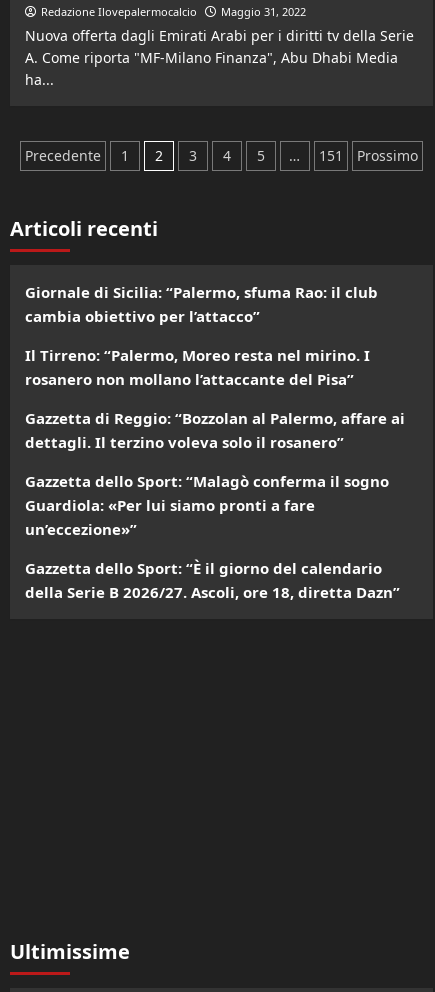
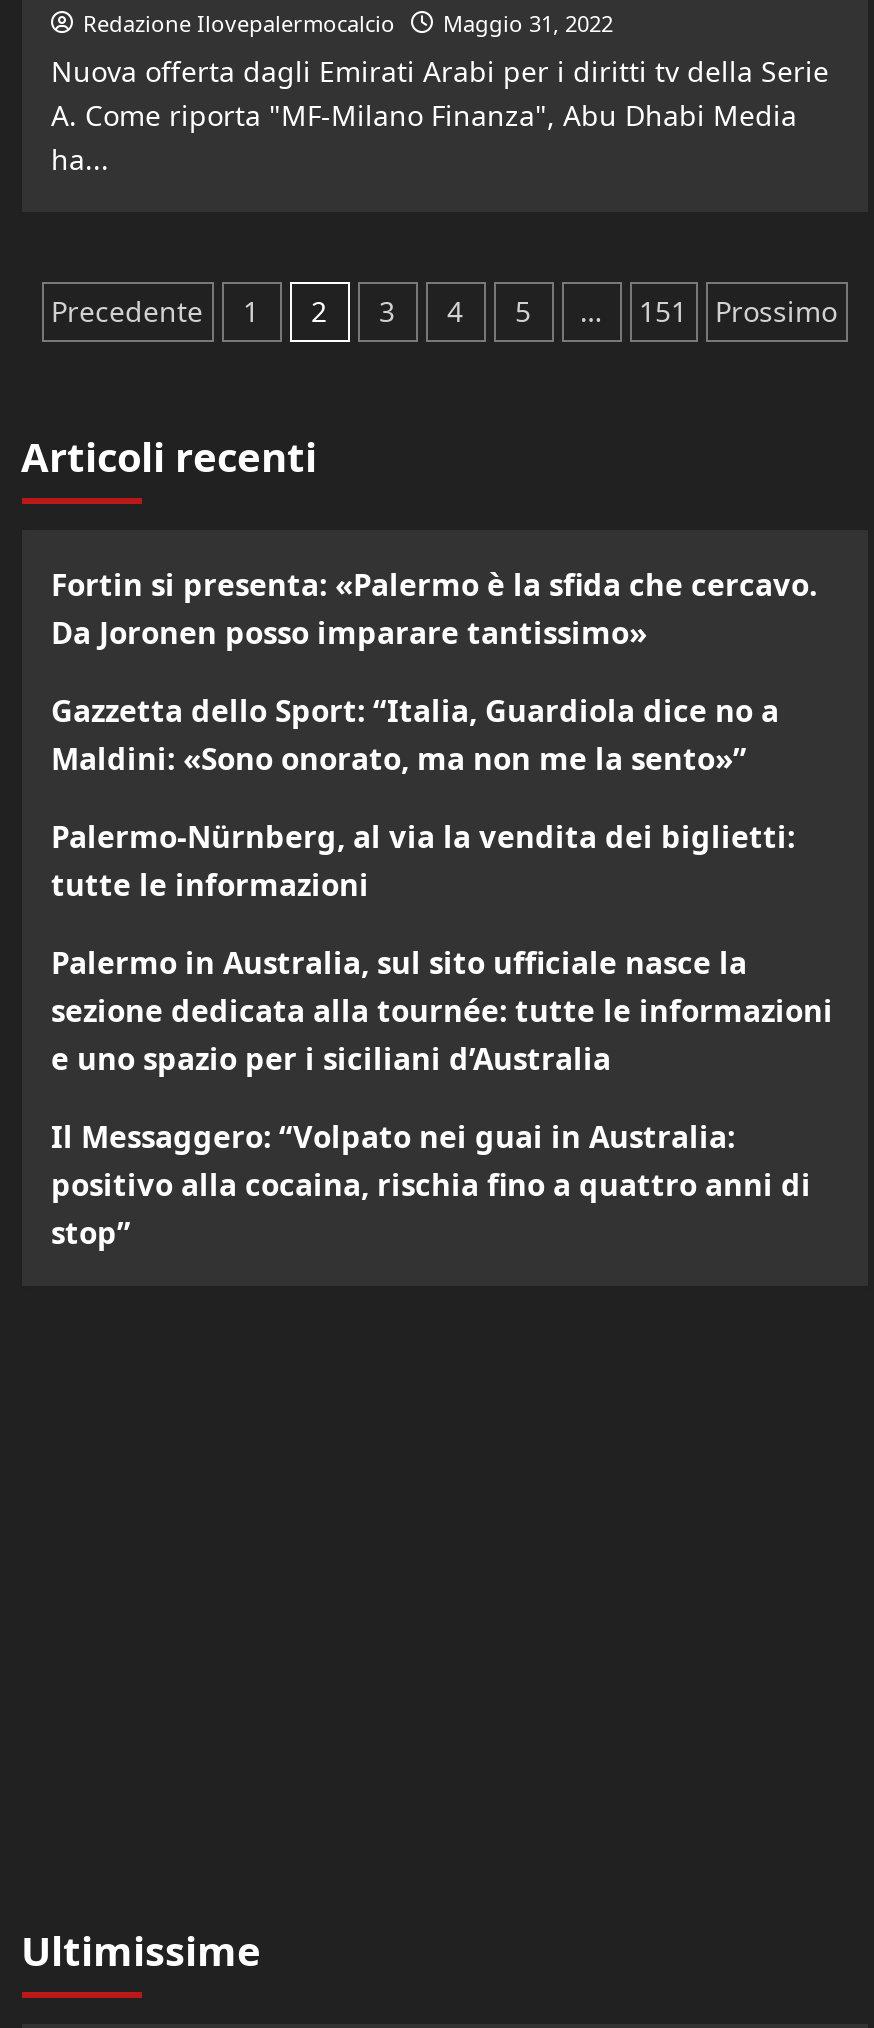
[24,282,377,326] Giornale di Sicilia: “Palermo, sfuma Rao: il club | cambia obiettivo per l’attacco” -> [51,564,817,652] Fortin si presenta: «Palermo è la sfida che cercavo. | Da Joronen posso imparare tantissimo»
[24,345,369,389] Il Tirreno: “Palermo, Moreo resta nel mirino. I | rosanero non mollano l’attaccante del Pisa” -> [51,690,779,778] Gazzetta dello Sport: “Italia, Guardiola dice no a | Maldini: «Sono onorato, ma non me la sento»”
[24,408,404,452] Gazzetta di Reggio: “Bozzolan al Palermo, affare ai | dettagli. Il terzino voleva solo il rosanero” -> [51,816,795,904] Palermo-Nürnberg, al via la vendita dei biglietti: | tutte le informazioni
[24,471,388,539] Gazzetta dello Sport: “Malagò conferma il sogno | Guardiola: «Per lui siamo pronti a fare | un’eccezione»” -> [51,942,833,1078] Palermo in Australia, sul sito ufficiale nasce la | sezione dedicata alla tournée: tutte le informazioni | e uno spazio per i siciliani d’Australia
[24,558,399,602] Gazzetta dello Sport: “È il giorno del calendario | della Serie B 2026/27. Ascoli, ore 18, diretta Dazn” -> [51,1116,811,1252] Il Messaggero: “Volpato nei guai in Australia: | positivo alla cocaina, rischia fino a quattro anni di | stop”

